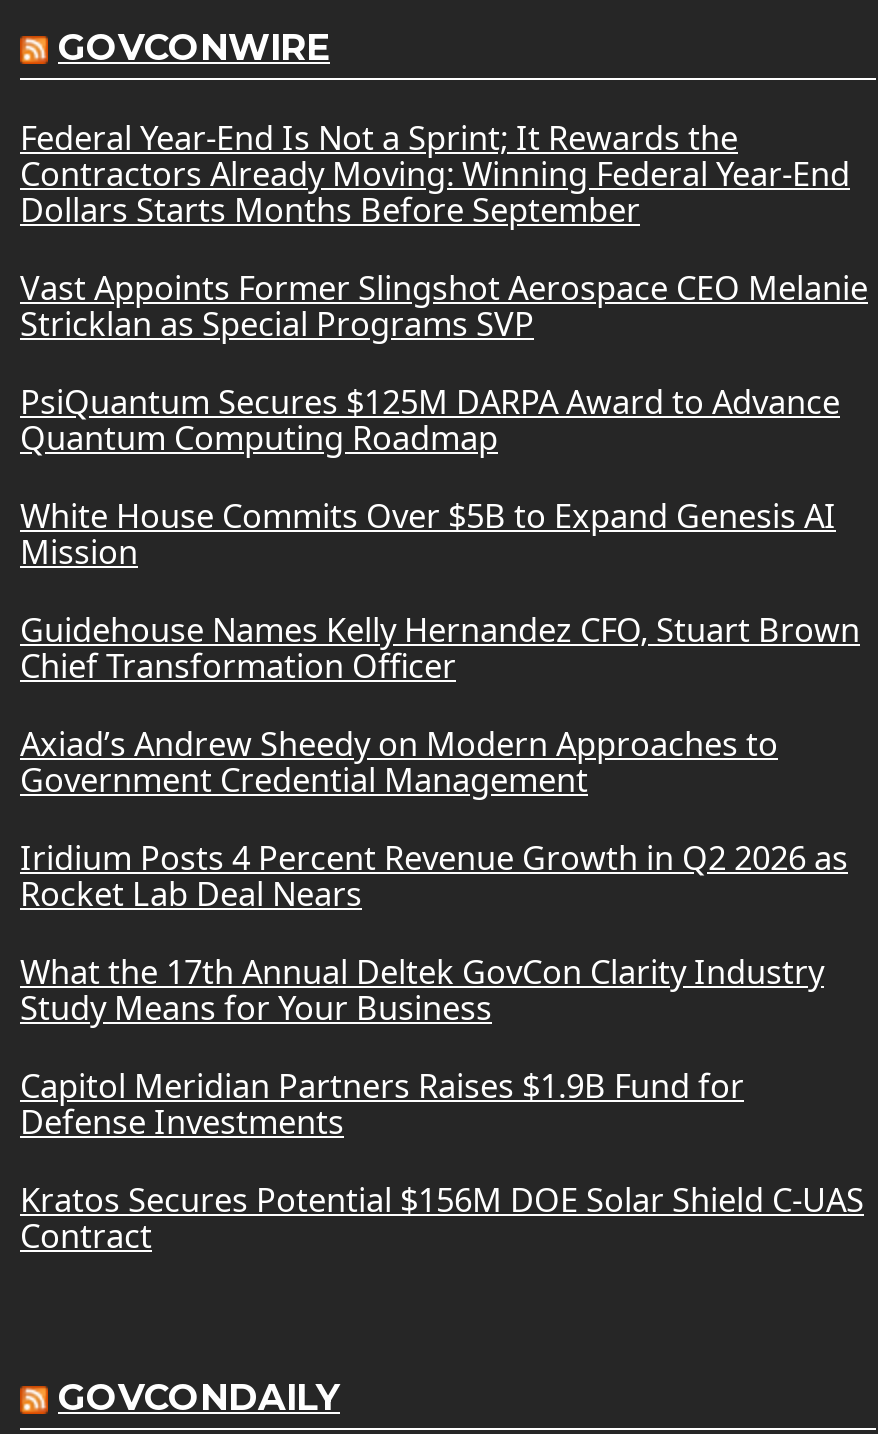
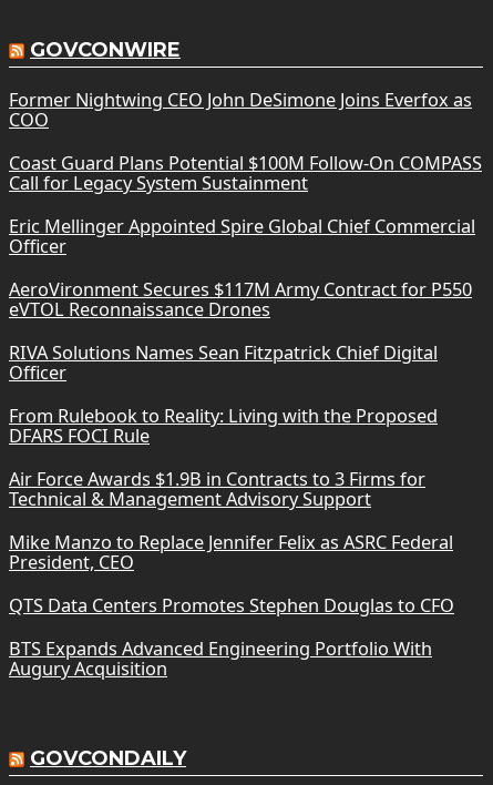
[20,116,850,232] Federal Year-End Is Not a Sprint; It Rewards the | Contractors Already Moving: Winning Federal Year-End | Dollars Starts Months Before September -> [9,87,472,132] Former Nightwing CEO John DeSimone Joins Everfox as | COO
[20,266,868,346] Vast Appoints Former Slingshot Aerospace CEO Melanie | Stricklan as Special Programs SVP -> [9,151,482,195] Coast Guard Plans Potential $100M Follow-On COMPASS | Call for Legacy System Sustainment
[20,380,840,460] PsiQuantum Secures $125M DARPA Award to Advance | Quantum Computing Roadmap -> [9,214,475,258] Eric Mellinger Appointed Spire Global Chief Commercial | Officer
[20,494,836,574] White House Commits Over $5B to Expand Genesis AI | Mission -> [9,277,472,321] AeroVironment Secures $117M Army Contract for P550 | eVTOL Reconnaissance Drones
[20,608,860,688] Guidehouse Names Kelly Hernandez CFO, Stuart Brown | Chief Transformation Officer -> [9,340,438,385] RIVA Solutions Names Sean Fitzpatrick Chief Digital | Officer
[20,722,778,802] Axiad’s Andrew Sheedy on Modern Approaches to | Government Credential Management -> [9,403,438,448] From Rulebook to Reality: Living with the Proposed | DFARS FOCI Rule
[20,836,848,916] Iridium Posts 4 Percent Revenue Growth in Q2 2026 as | Rocket Lab Deal Nears -> [9,467,425,511] Air Force Awards $1.9B in Contracts to 3 Firms for | Technical & Management Advisory Support
[20,950,824,1030] What the 17th Annual Deltek GovCon Clarity Industry | Study Means for Your Business -> [9,530,453,574] Mike Manzo to Replace Jennifer Felix as ASRC Federal | President, CEO
[20,1064,744,1144] Capitol Meridian Partners Raises $1.9B Fund for | Defense Investments -> [9,593,454,617] QTS Data Centers Promotes Stephen Douglas to CFO
[20,1178,864,1258] Kratos Secures Potential $156M DOE Solar Shield C-UAS | Contract -> [9,636,432,681] BTS Expands Advanced Engineering Portfolio With | Augury Acquisition

